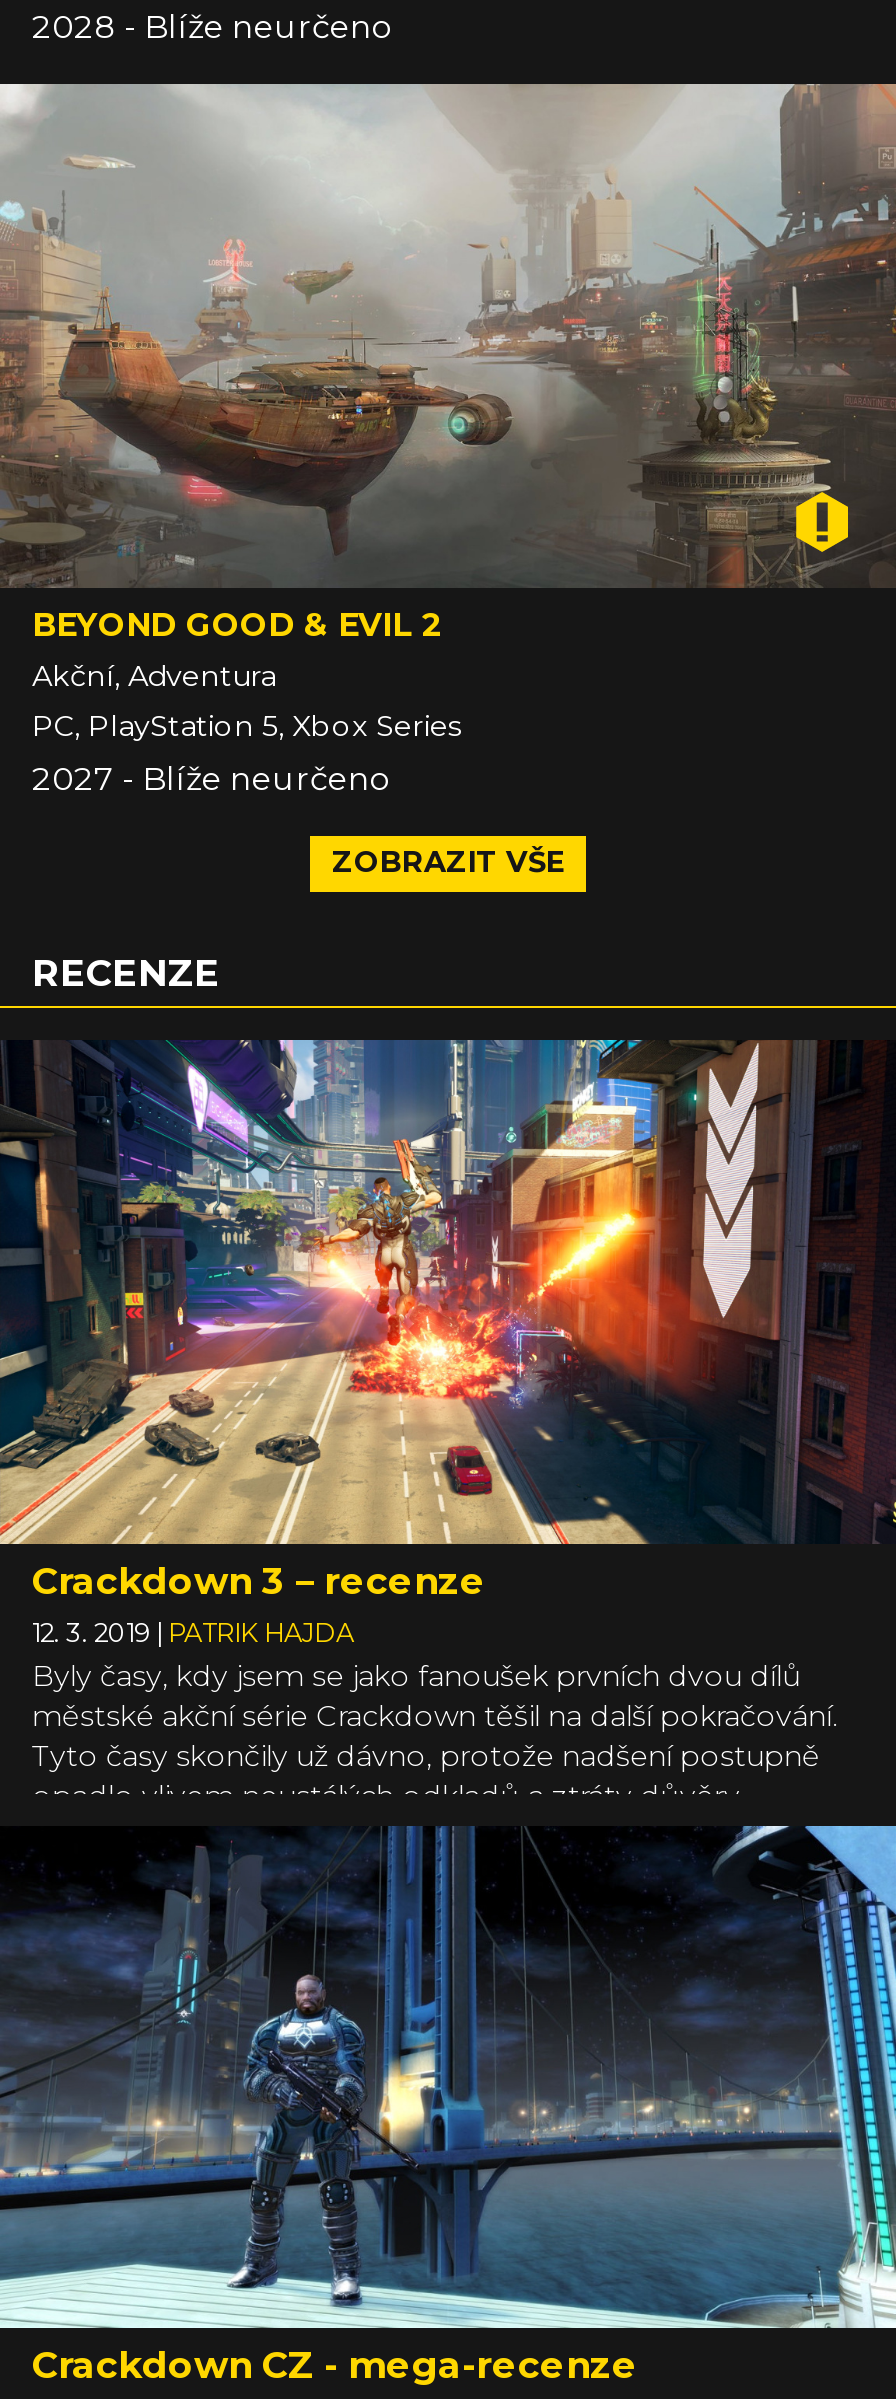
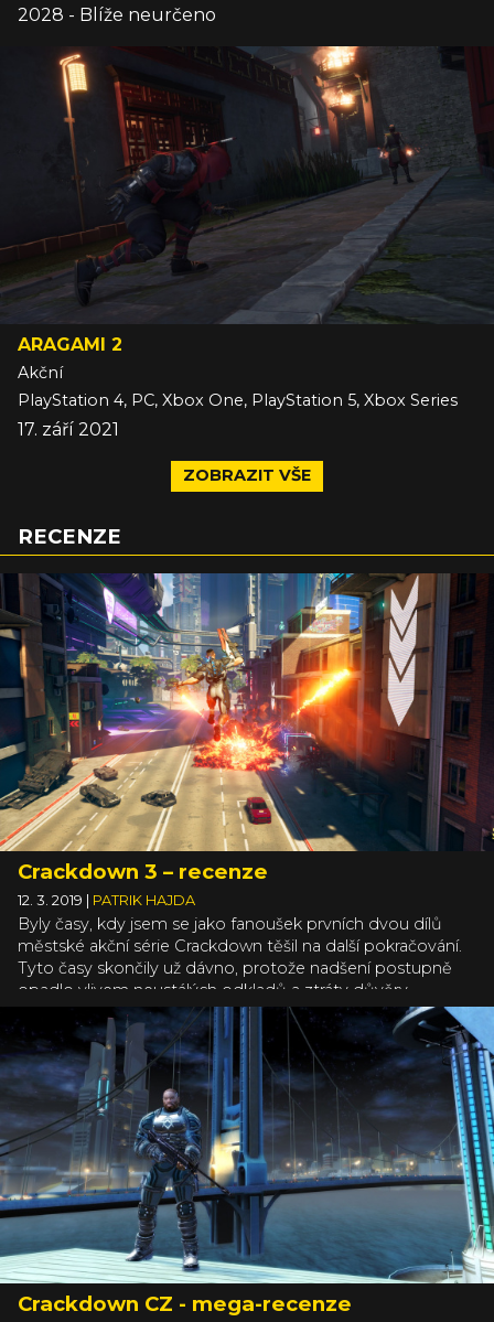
[6,82,890,798] [image] | BEYOND GOOD & EVIL 2 | Akční, Adventura | PC, PlayStation 5, Xbox Series | 2027 - Blíže neurčeno -> [3,46,491,440] [image] | ARAGAMI 2 | Akční | PlayStation 4, PC, Xbox One, PlayStation 5, Xbox Series | 17. září 2021

